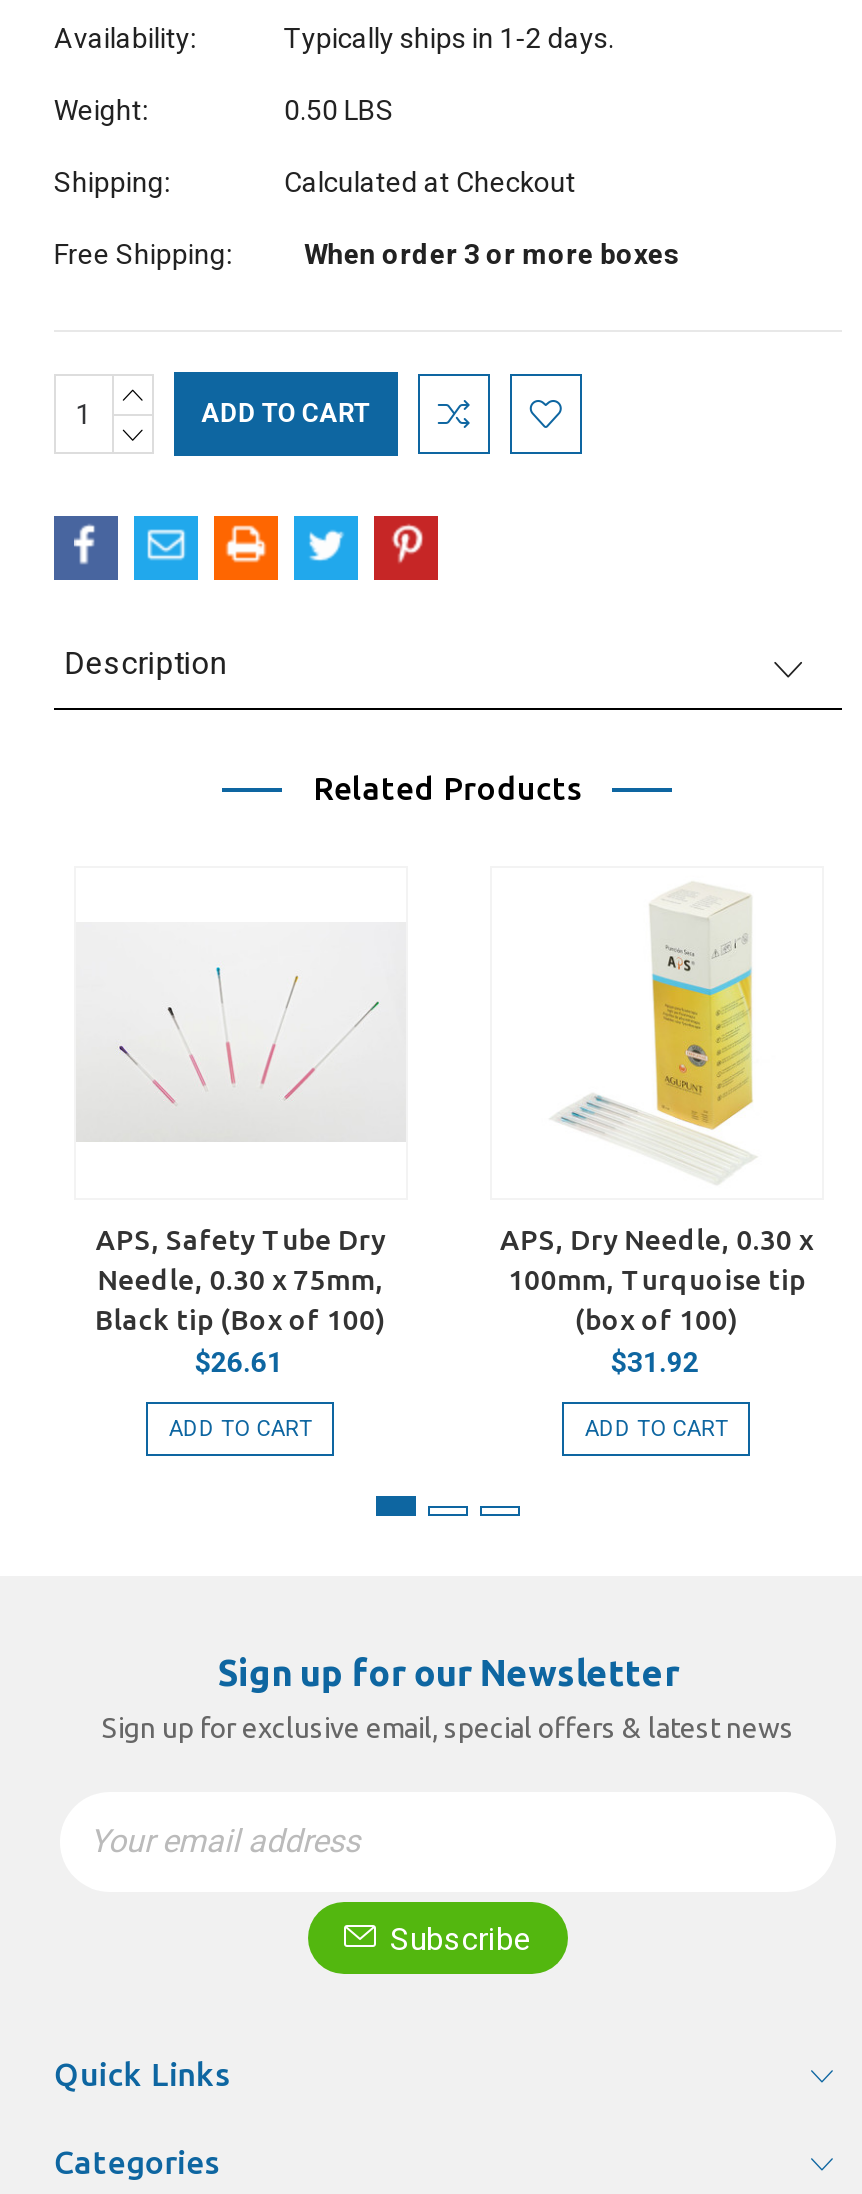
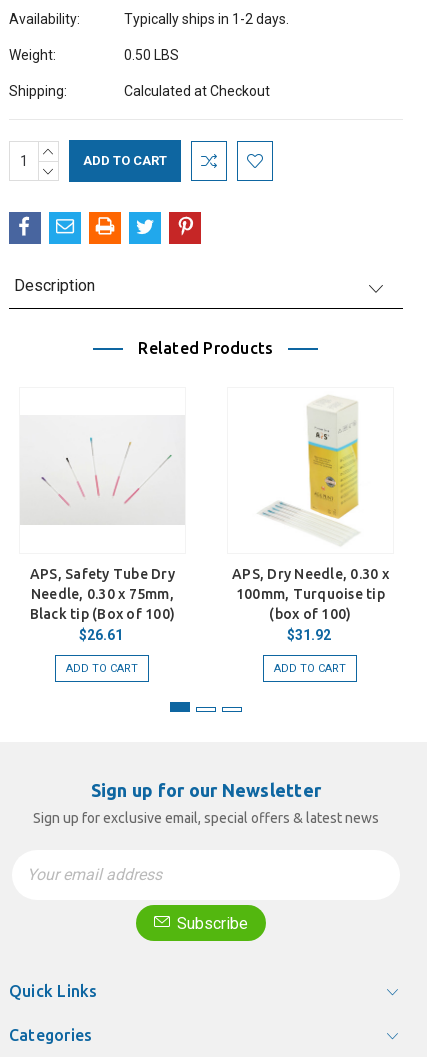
[54,238,680,270] Free Shipping: | When order 3 or more boxes -> none

